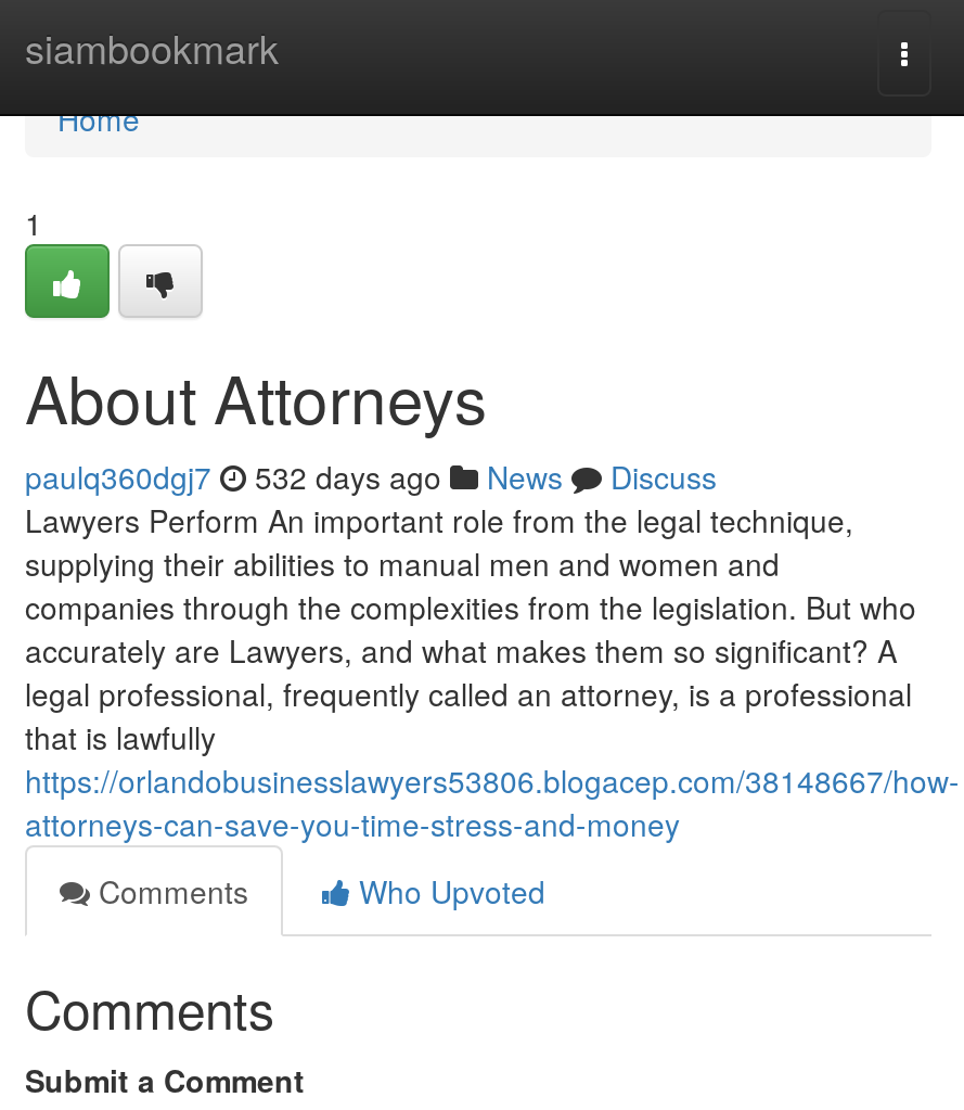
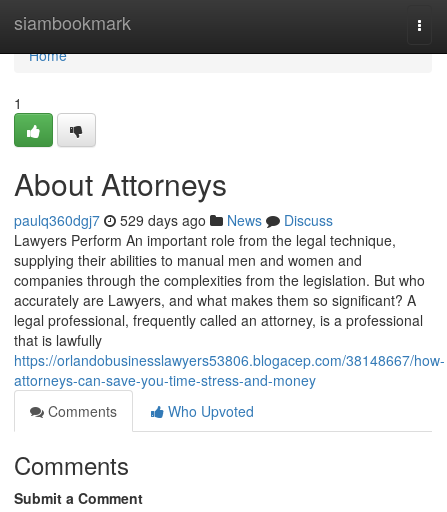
[25,455,717,498] paulq360dgj7 532 days ago News Discuss -> [14,210,333,230] paulq360dgj7 529 days ago News Discuss

